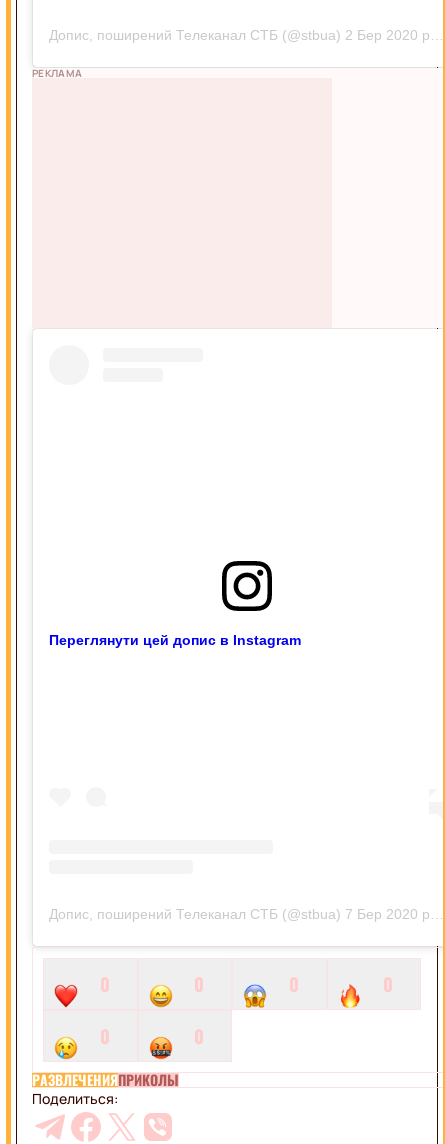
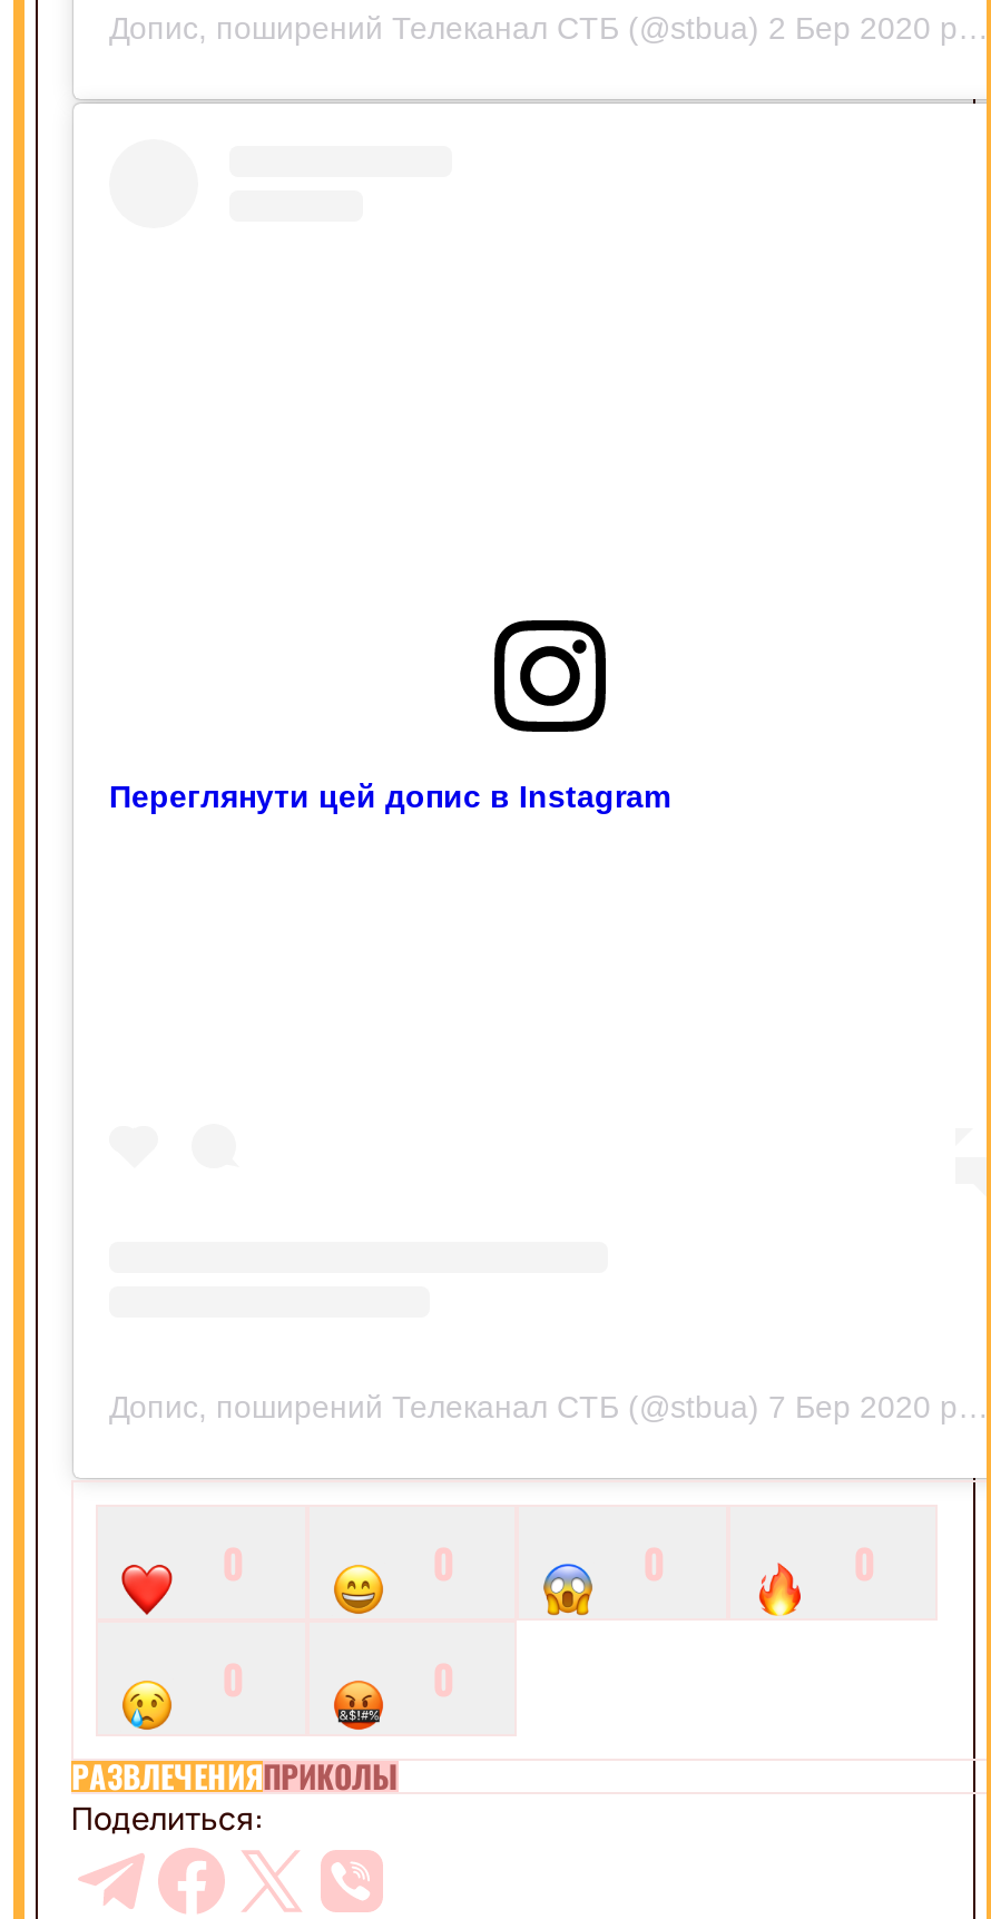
[32,66,82,80] РЕКЛАМА -> none

